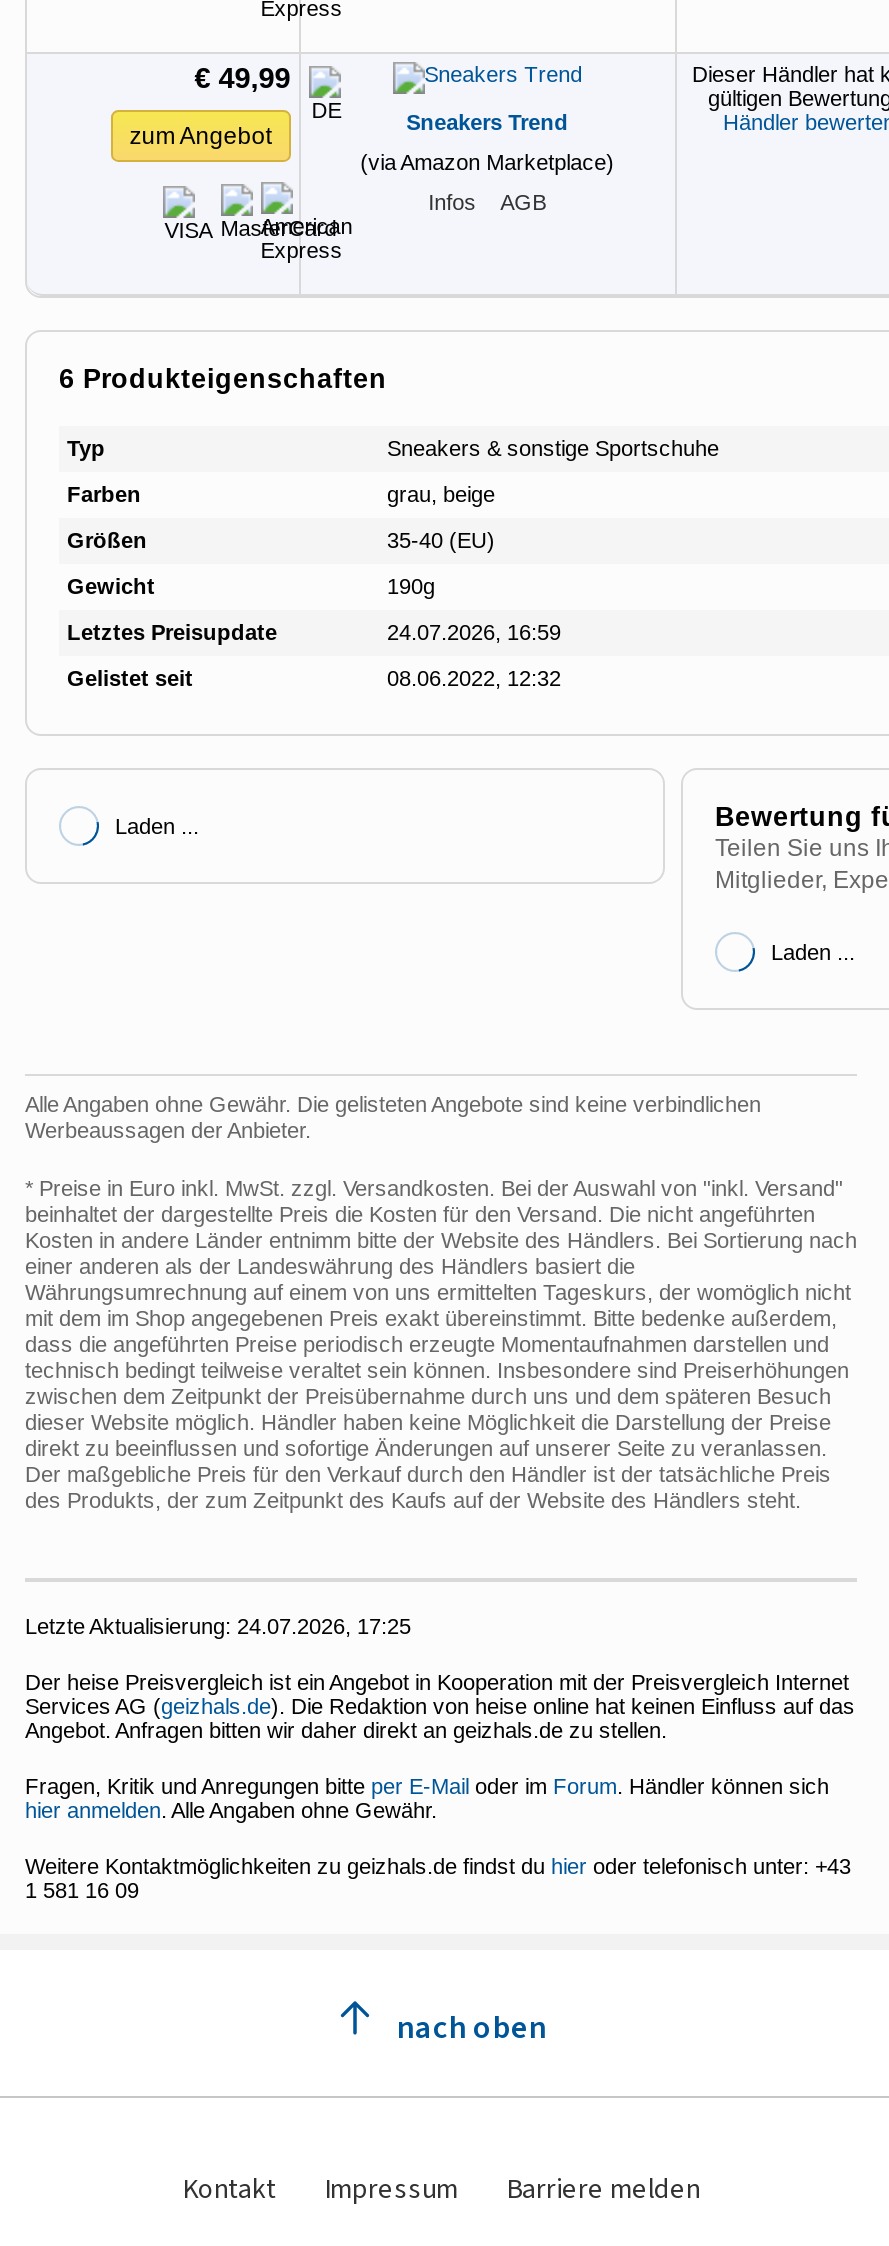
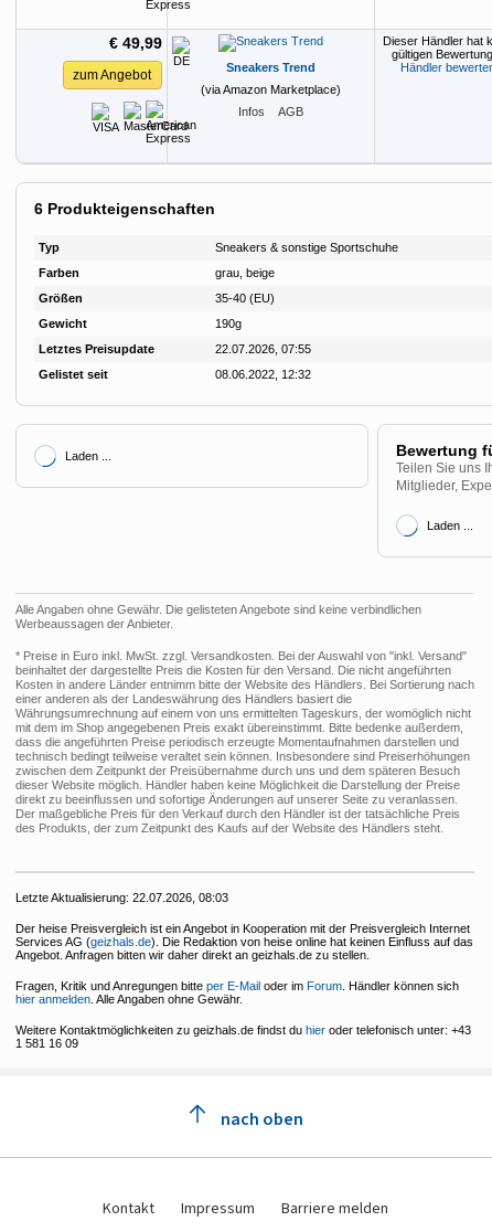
[387,619,561,643] 24.07.2026, 16:59 -> [215,342,311,355] 22.07.2026, 07:55
[25,1613,411,1637] Letzte Aktualisierung: 24.07.2026, 17:25 -> [15,891,228,904] Letzte Aktualisierung: 22.07.2026, 08:03

